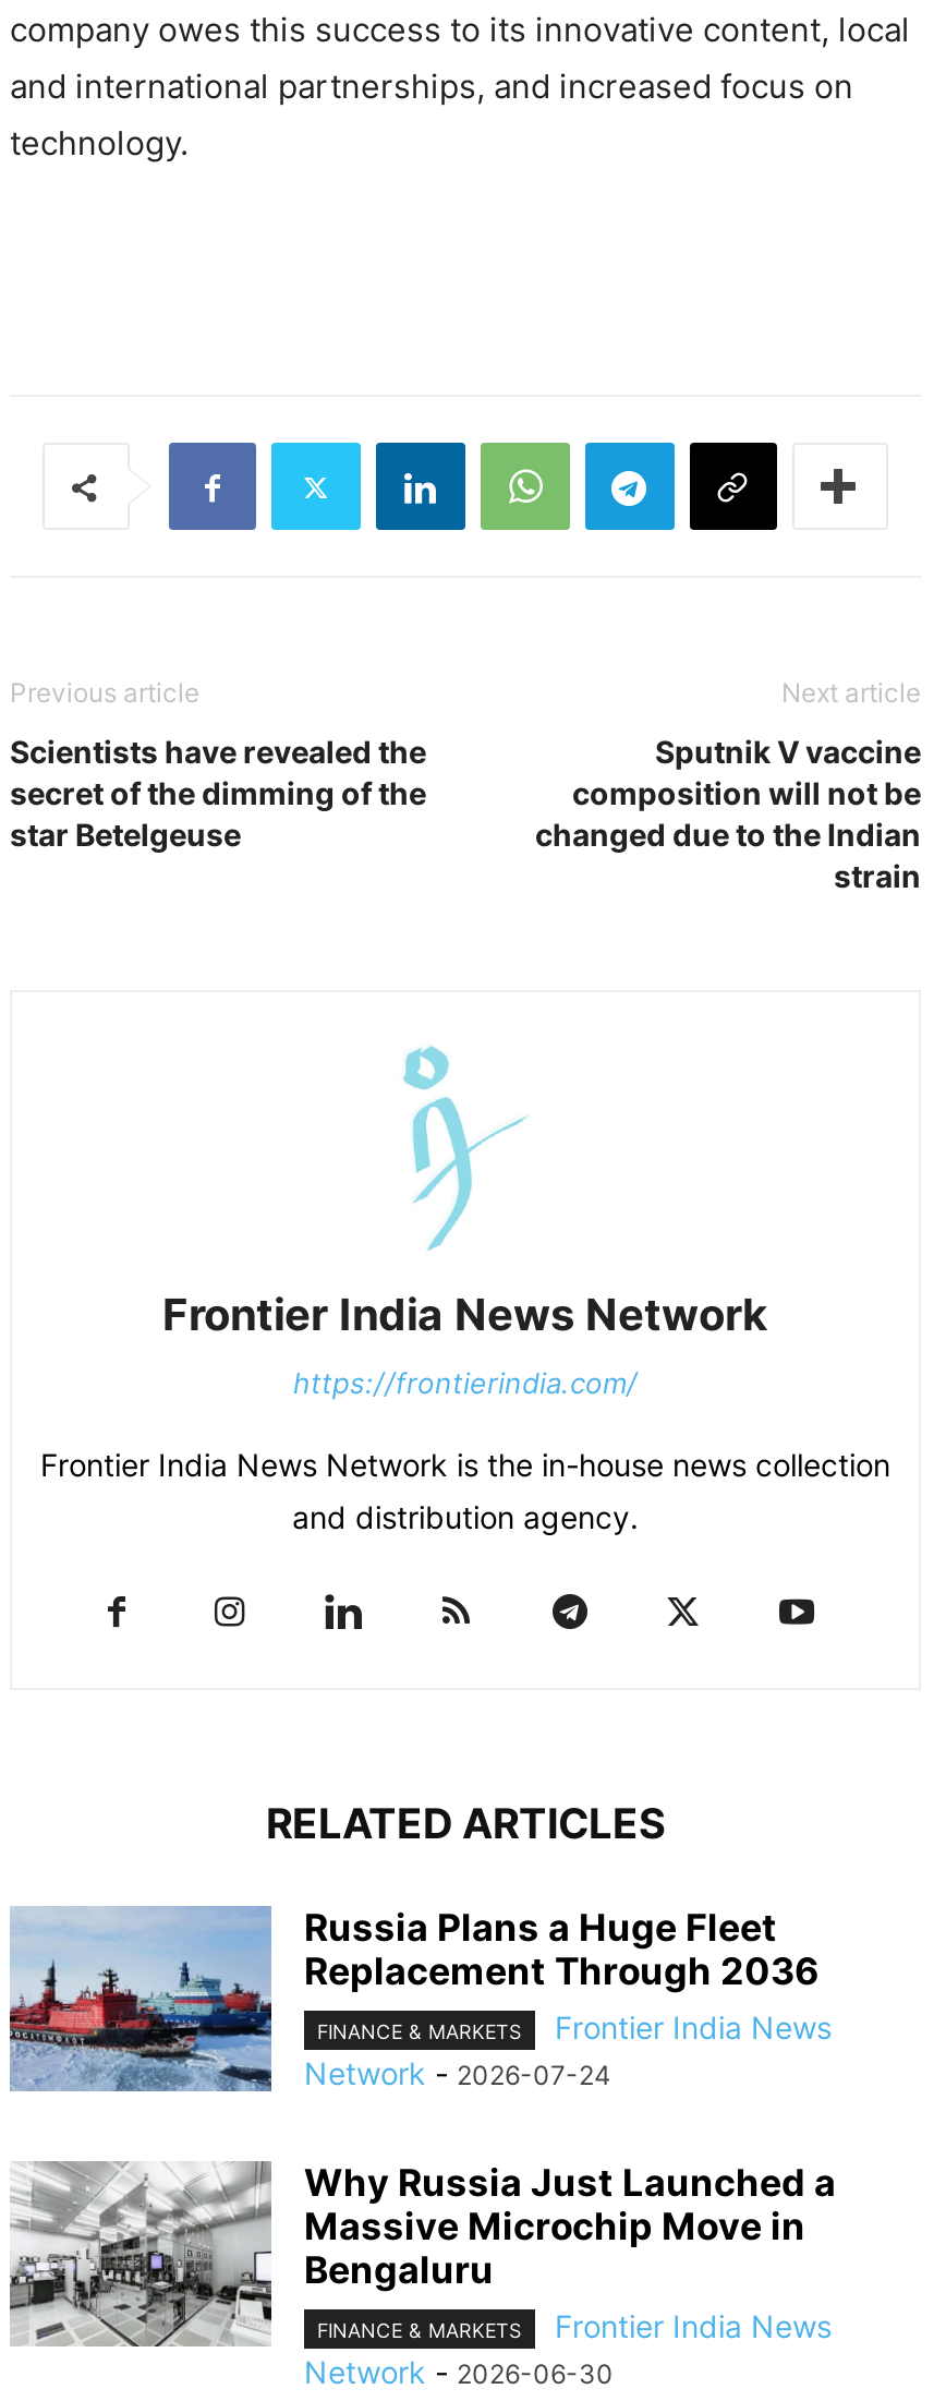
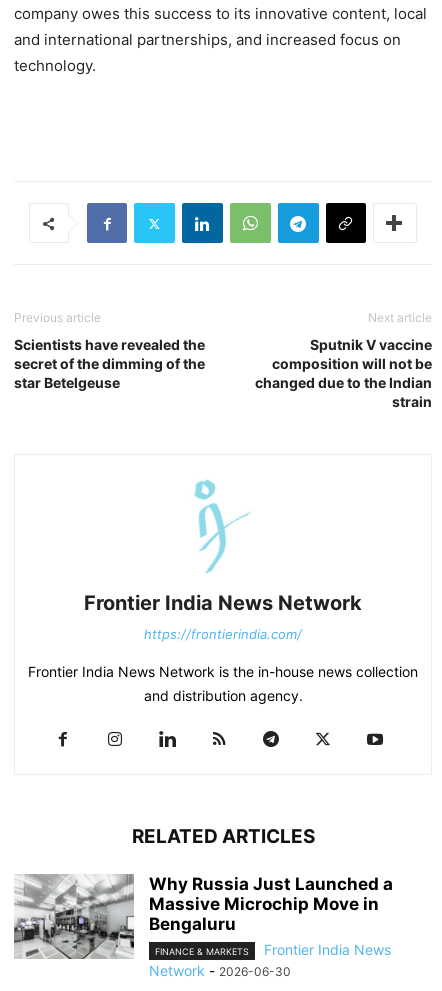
[10,1906,832,2092] [image] | Russia Plans a Huge Fleet | Replacement Through 2036 | FINANCE & MARKETS | Frontier India News | Network - 2026-07-24 -> none

